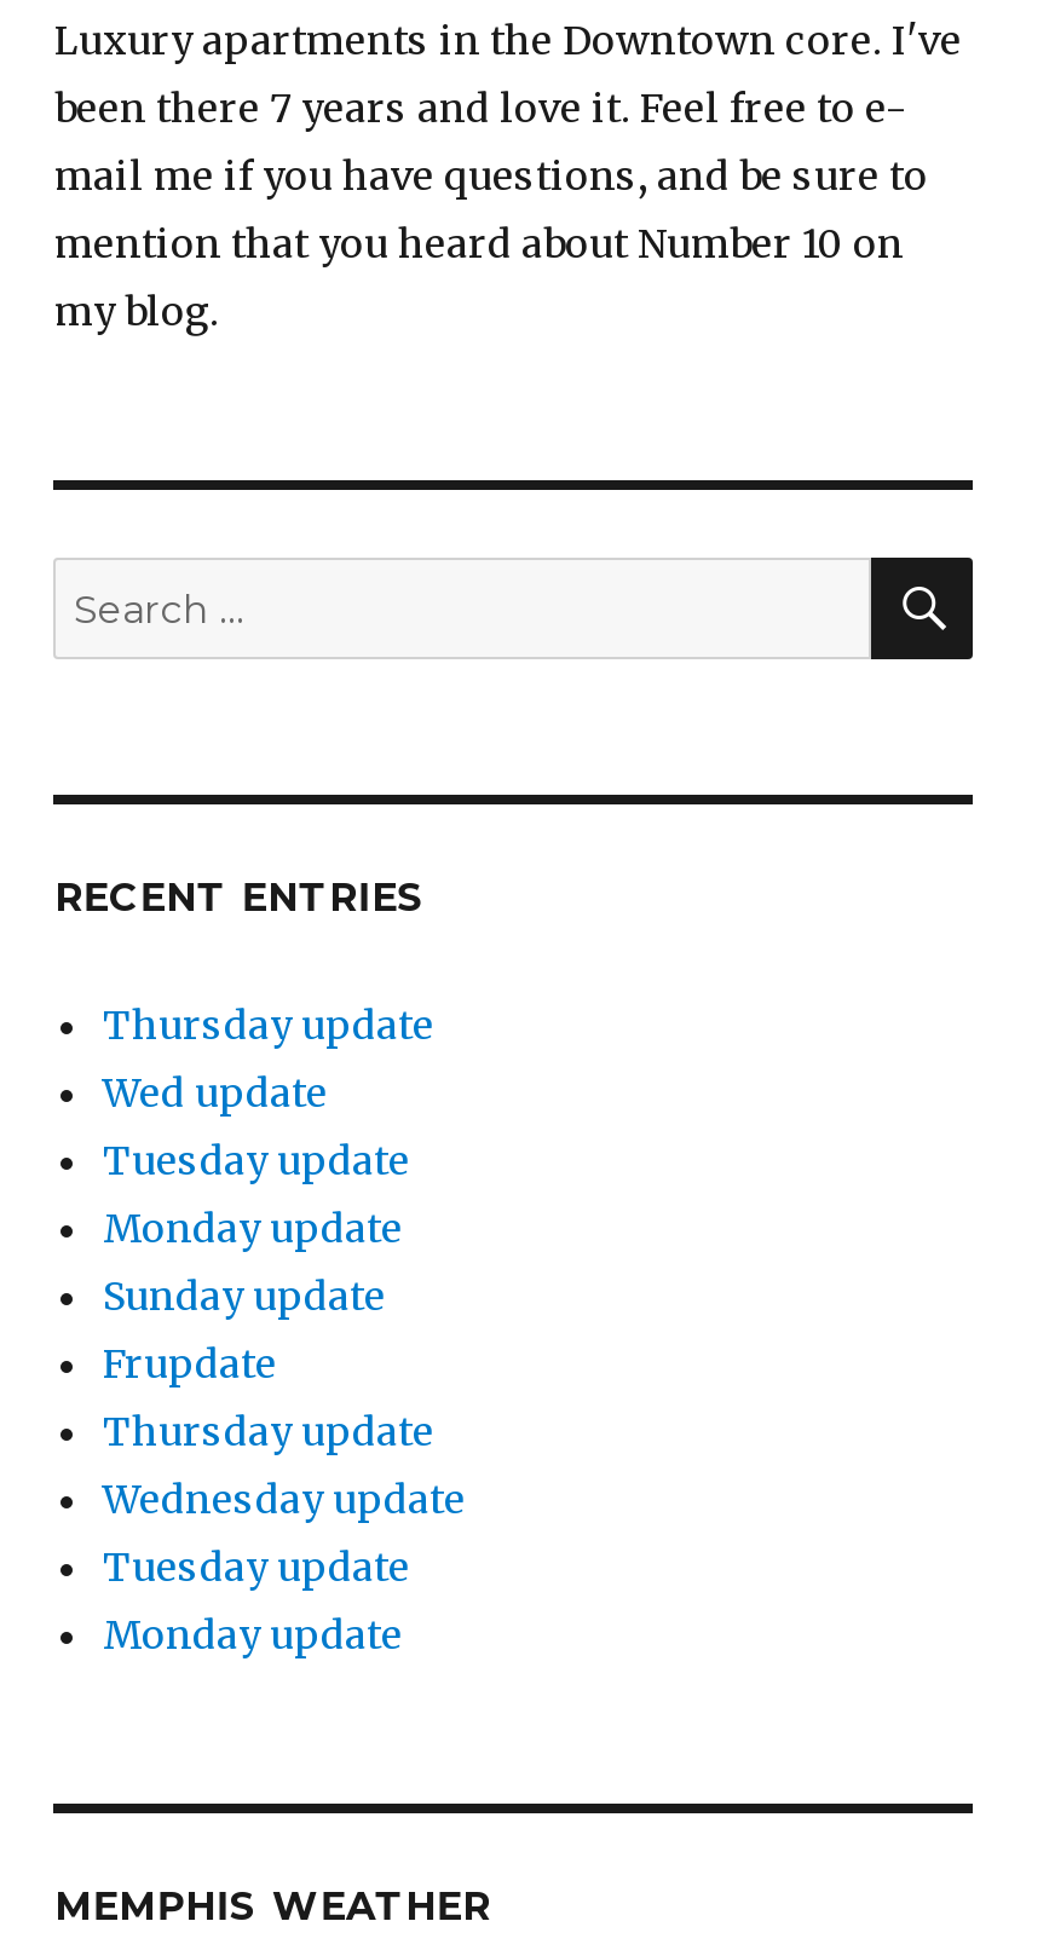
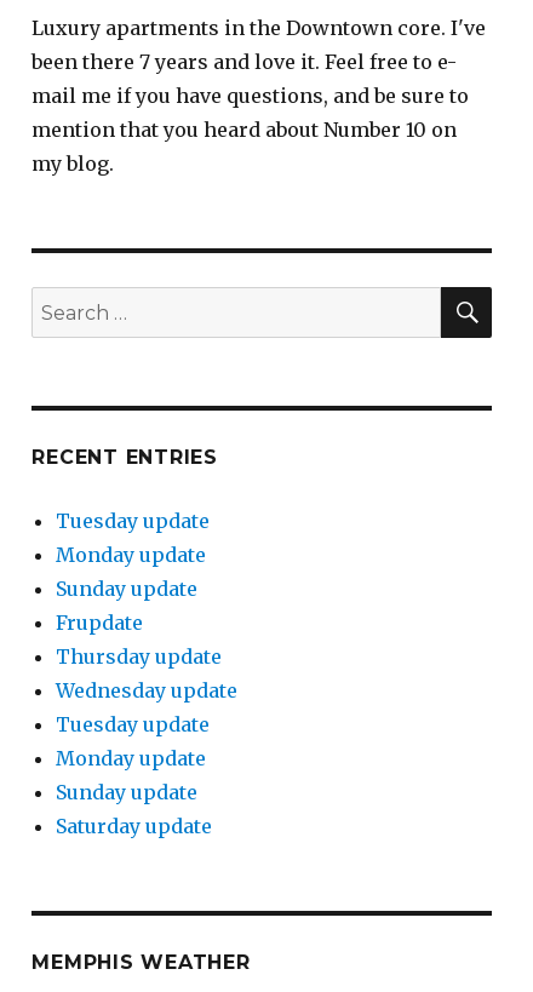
[103,1001,434,1117] Thursday update | Wed update -> none
moved [103,1136,466,1659] -> [56,509,238,770]: Tuesday update | Monday update | Sunday update | Frupdate | Thursday update | Wednesday update | Tuesday update | Monday update
none -> [56,780,213,838] Sunday update | Saturday update

